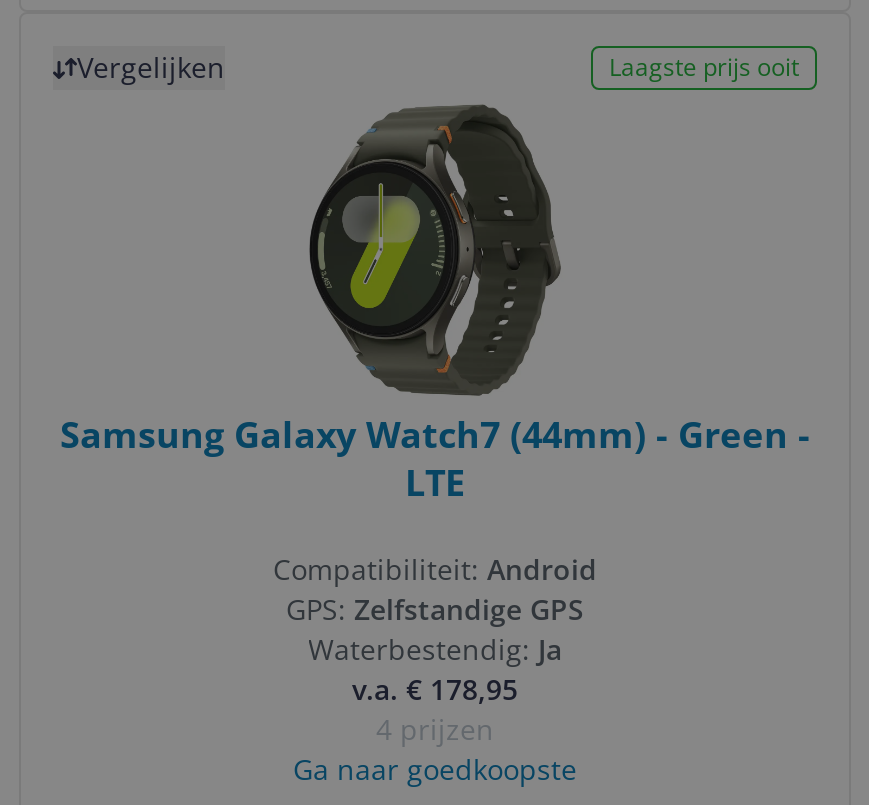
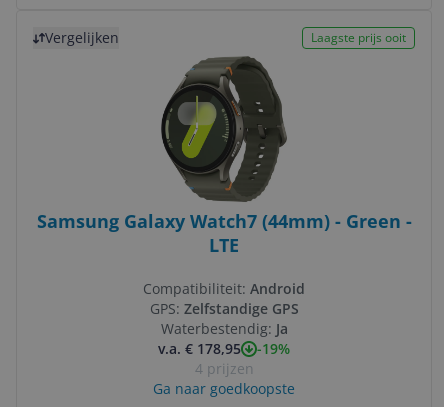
none -> [257,339,290,358] -19%

